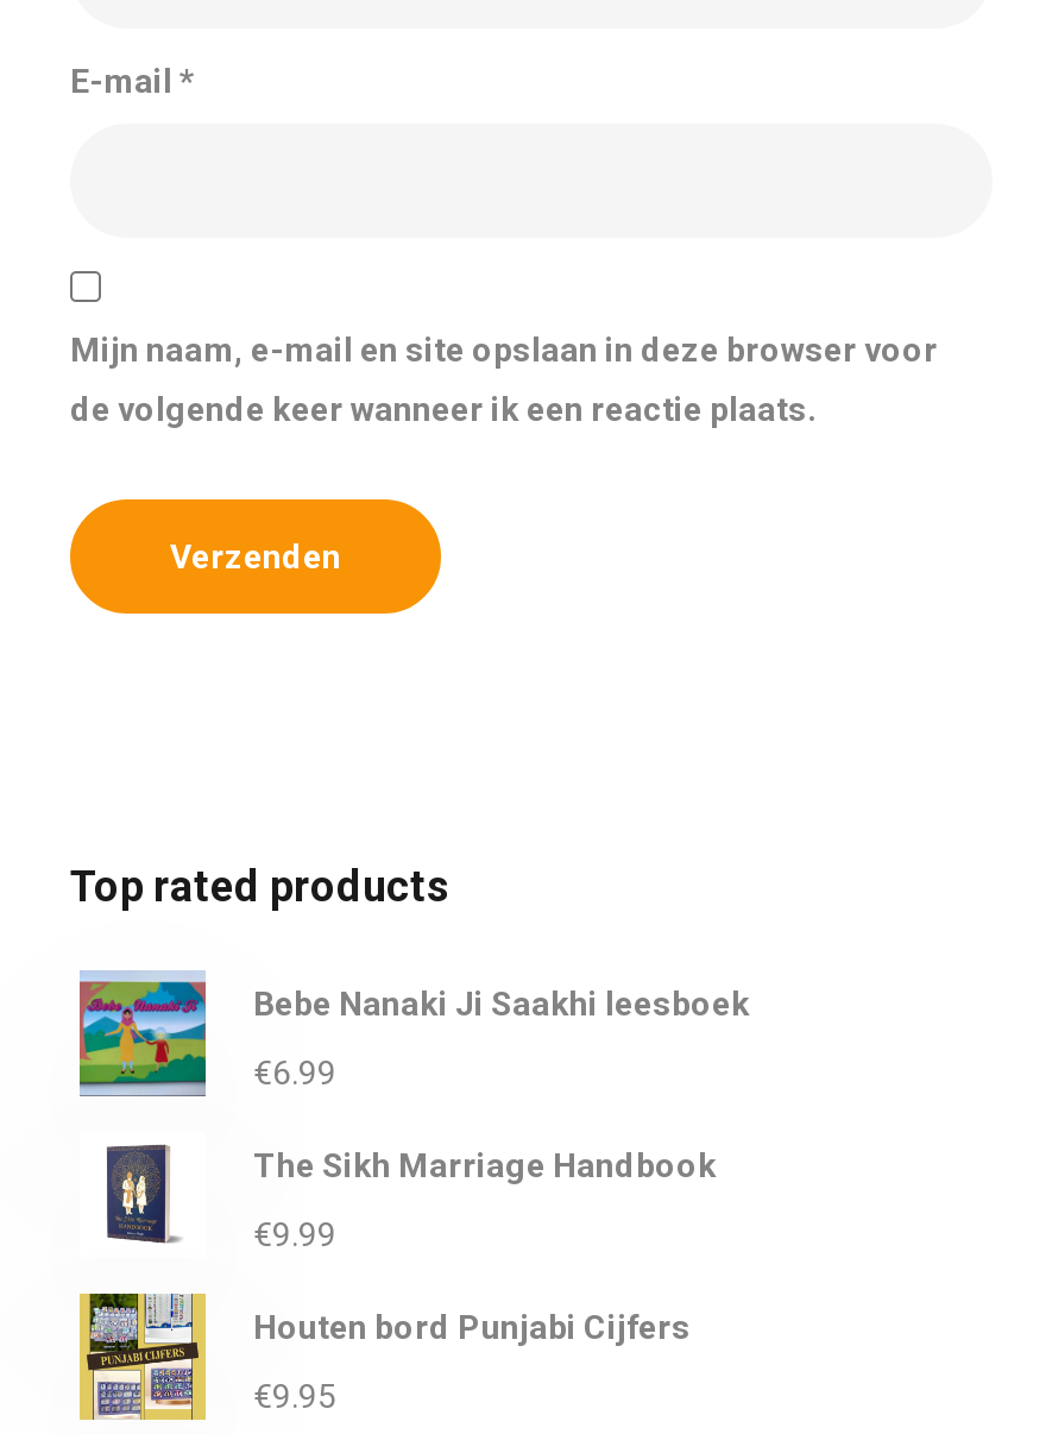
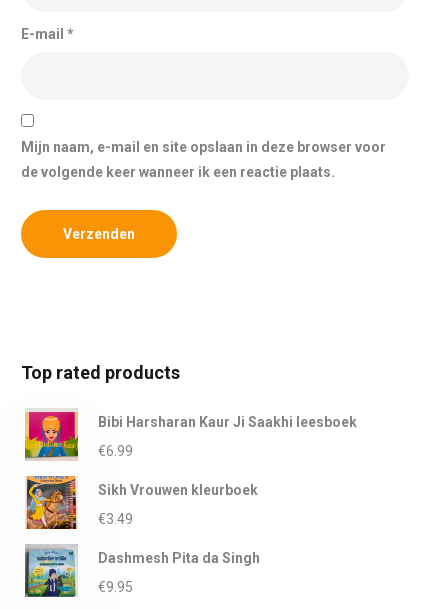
[77,973,750,1096] [image] | Bebe Nanaki Ji Saakhi leesboek -> [25,410,357,460] [image] | Bibi Harsharan Kaur Ji Saakhi leesboek
[82,1132,717,1258] [image] | The Sikh Marriage Handbook -> [25,475,258,530] [image] | Sikh Vrouwen kleurboek
[253,1216,336,1254] €9.99 -> [98,511,133,527] €3.49
[77,1291,691,1422] [image] | Houten bord Punjabi Cijfers -> [24,544,260,598] [image] | Dashmesh Pita da Singh

